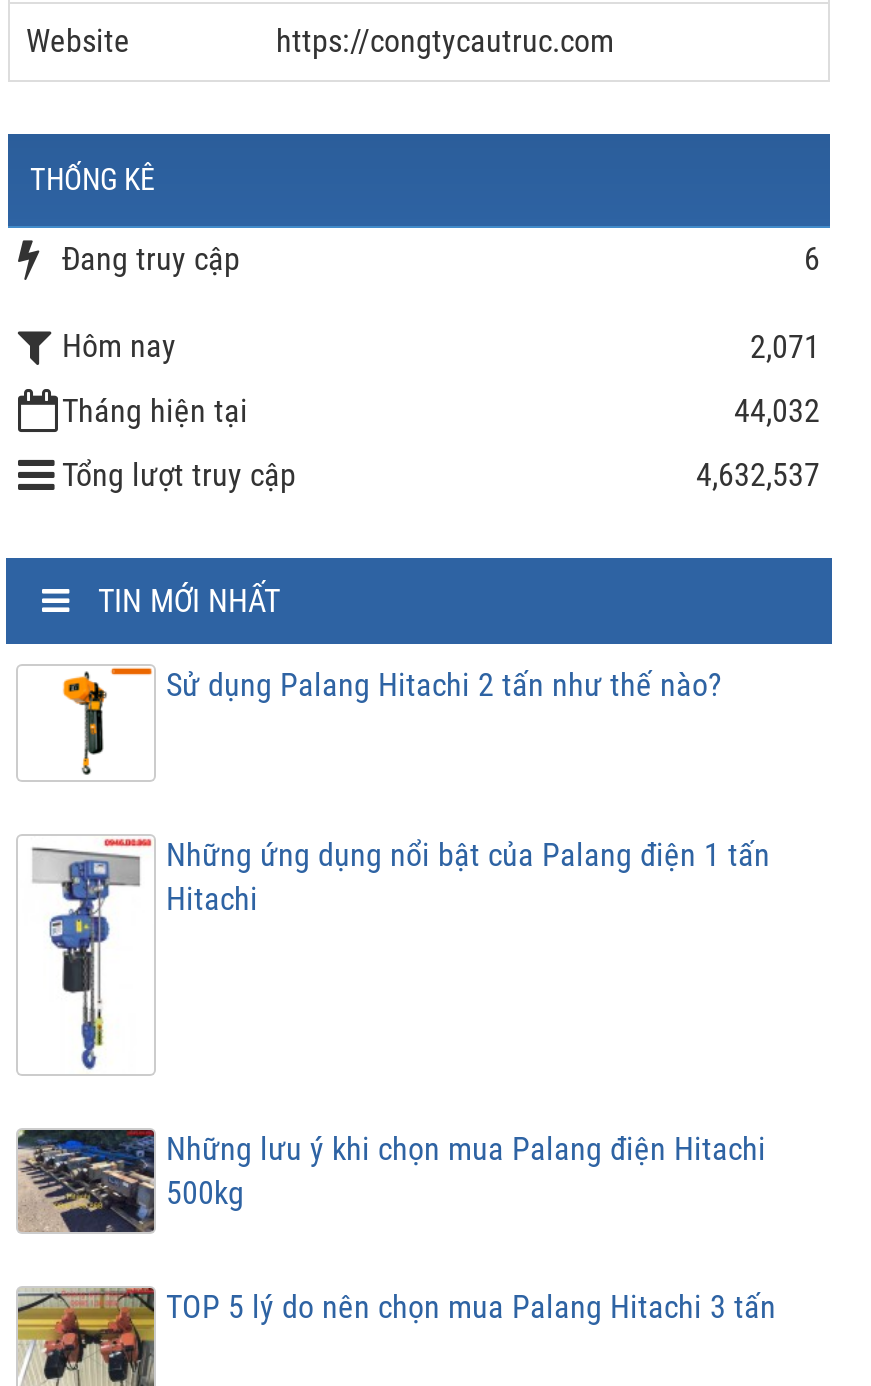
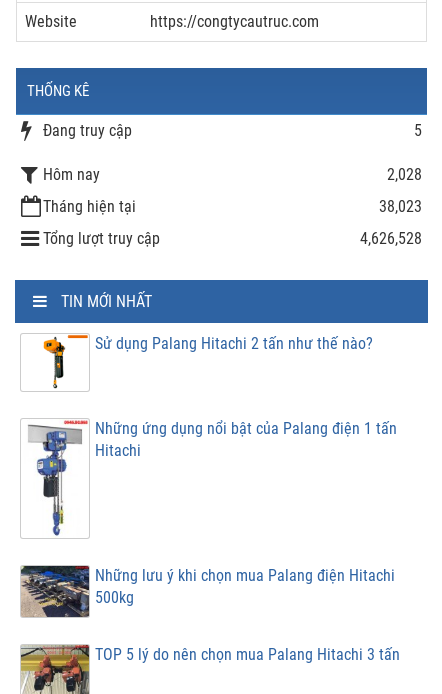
[804,239,820,277] 6 -> [414,120,422,139] 5
[750,327,820,365] 2,071 -> [387,164,422,183] 2,028
[734,391,820,429] 44,032 -> [379,196,422,215] 38,023
[696,455,820,493] 4,632,537 -> [360,228,422,247] 4,626,528

